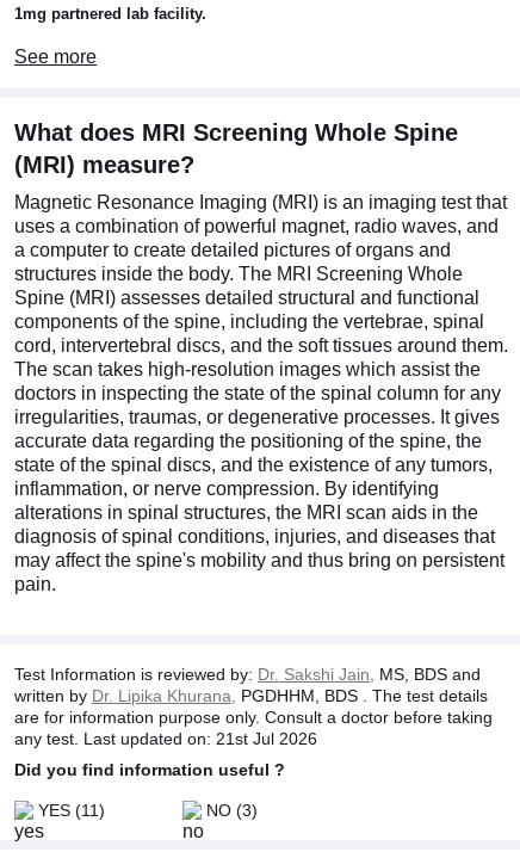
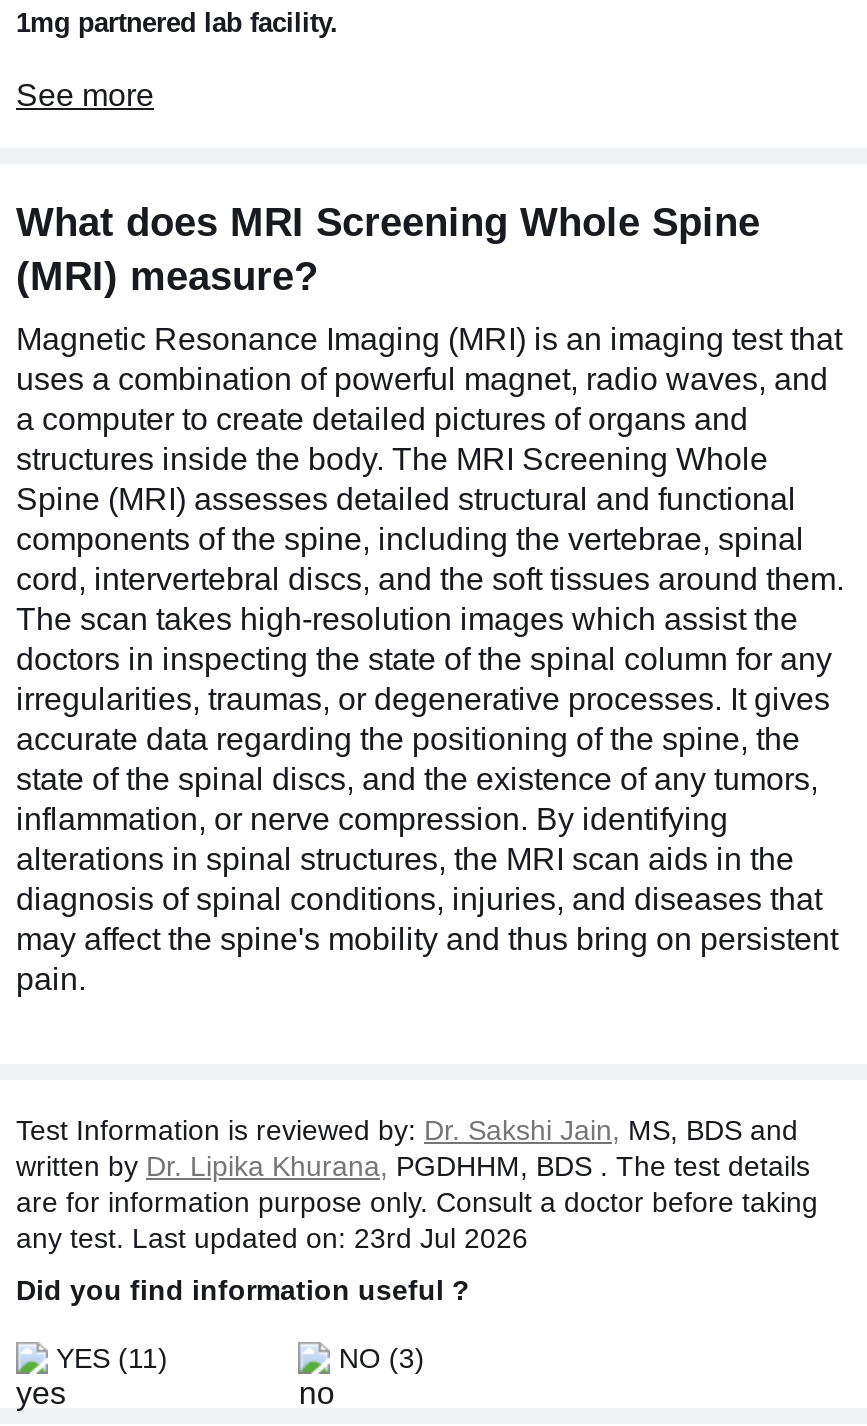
[14,729,317,748] any test. Last updated on: 21st Jul 2026 -> [16,1222,528,1254] any test. Last updated on: 23rd Jul 2026

